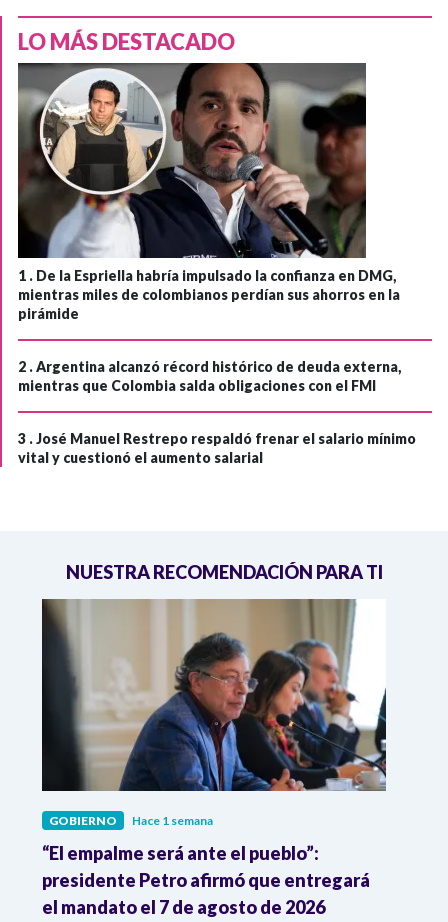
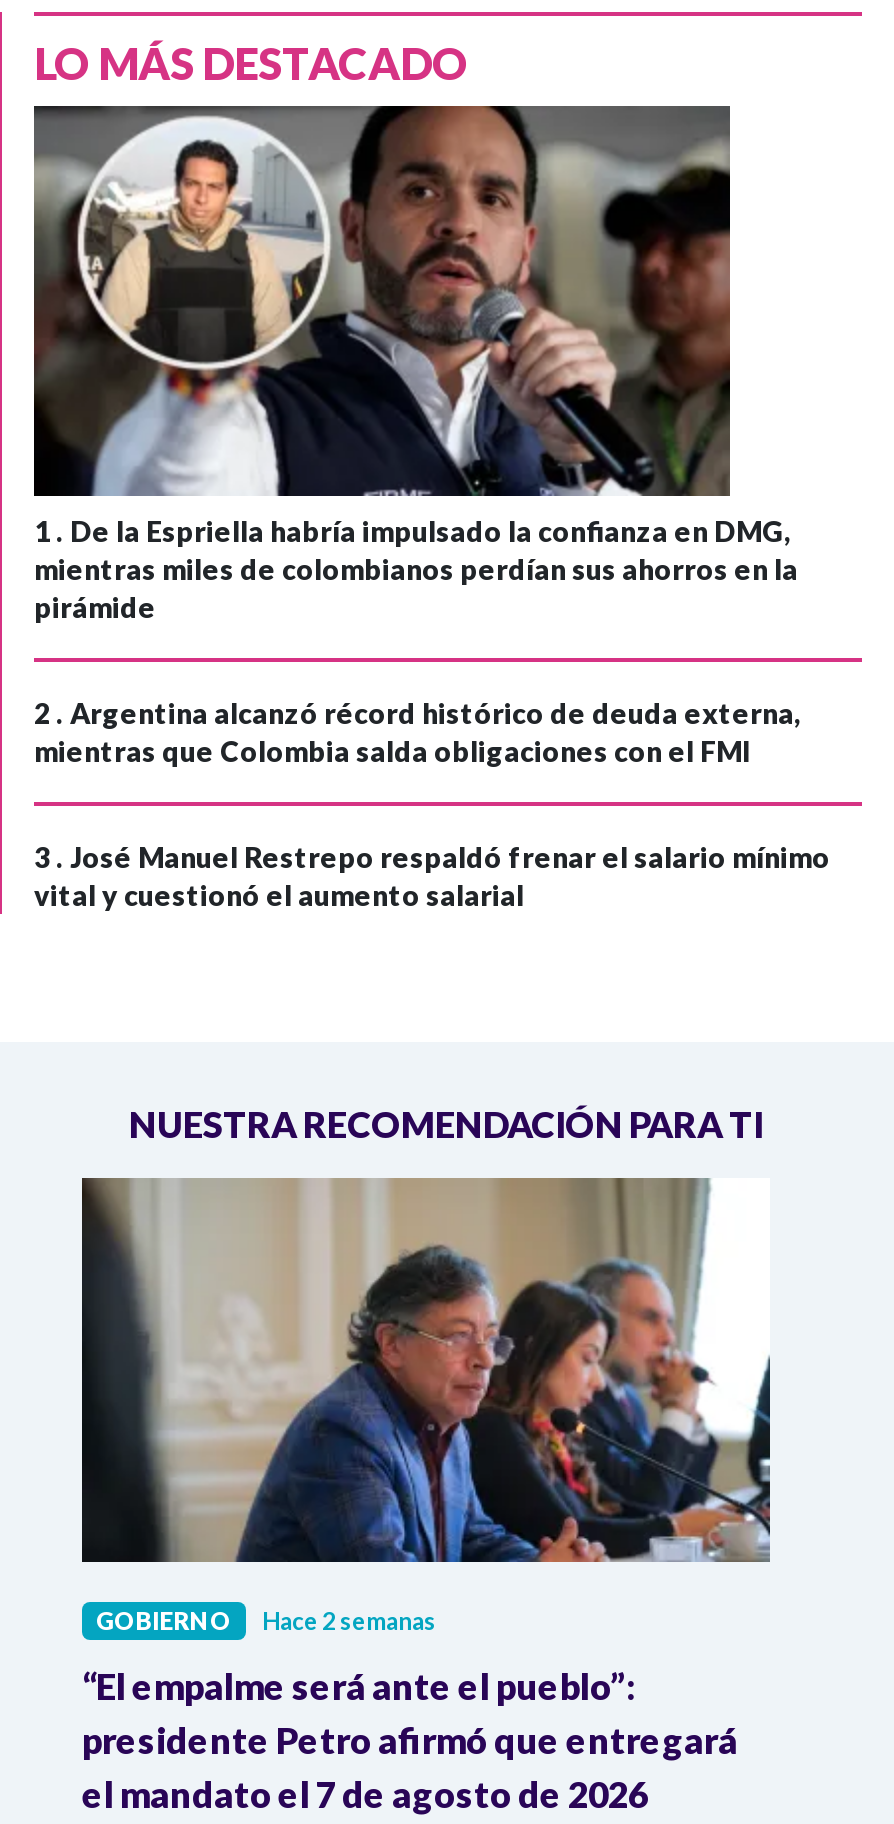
[49,813,213,828] GOBIERNO Hace 1 semana -> [96,1607,436,1637] GOBIERNO Hace 2 semanas

